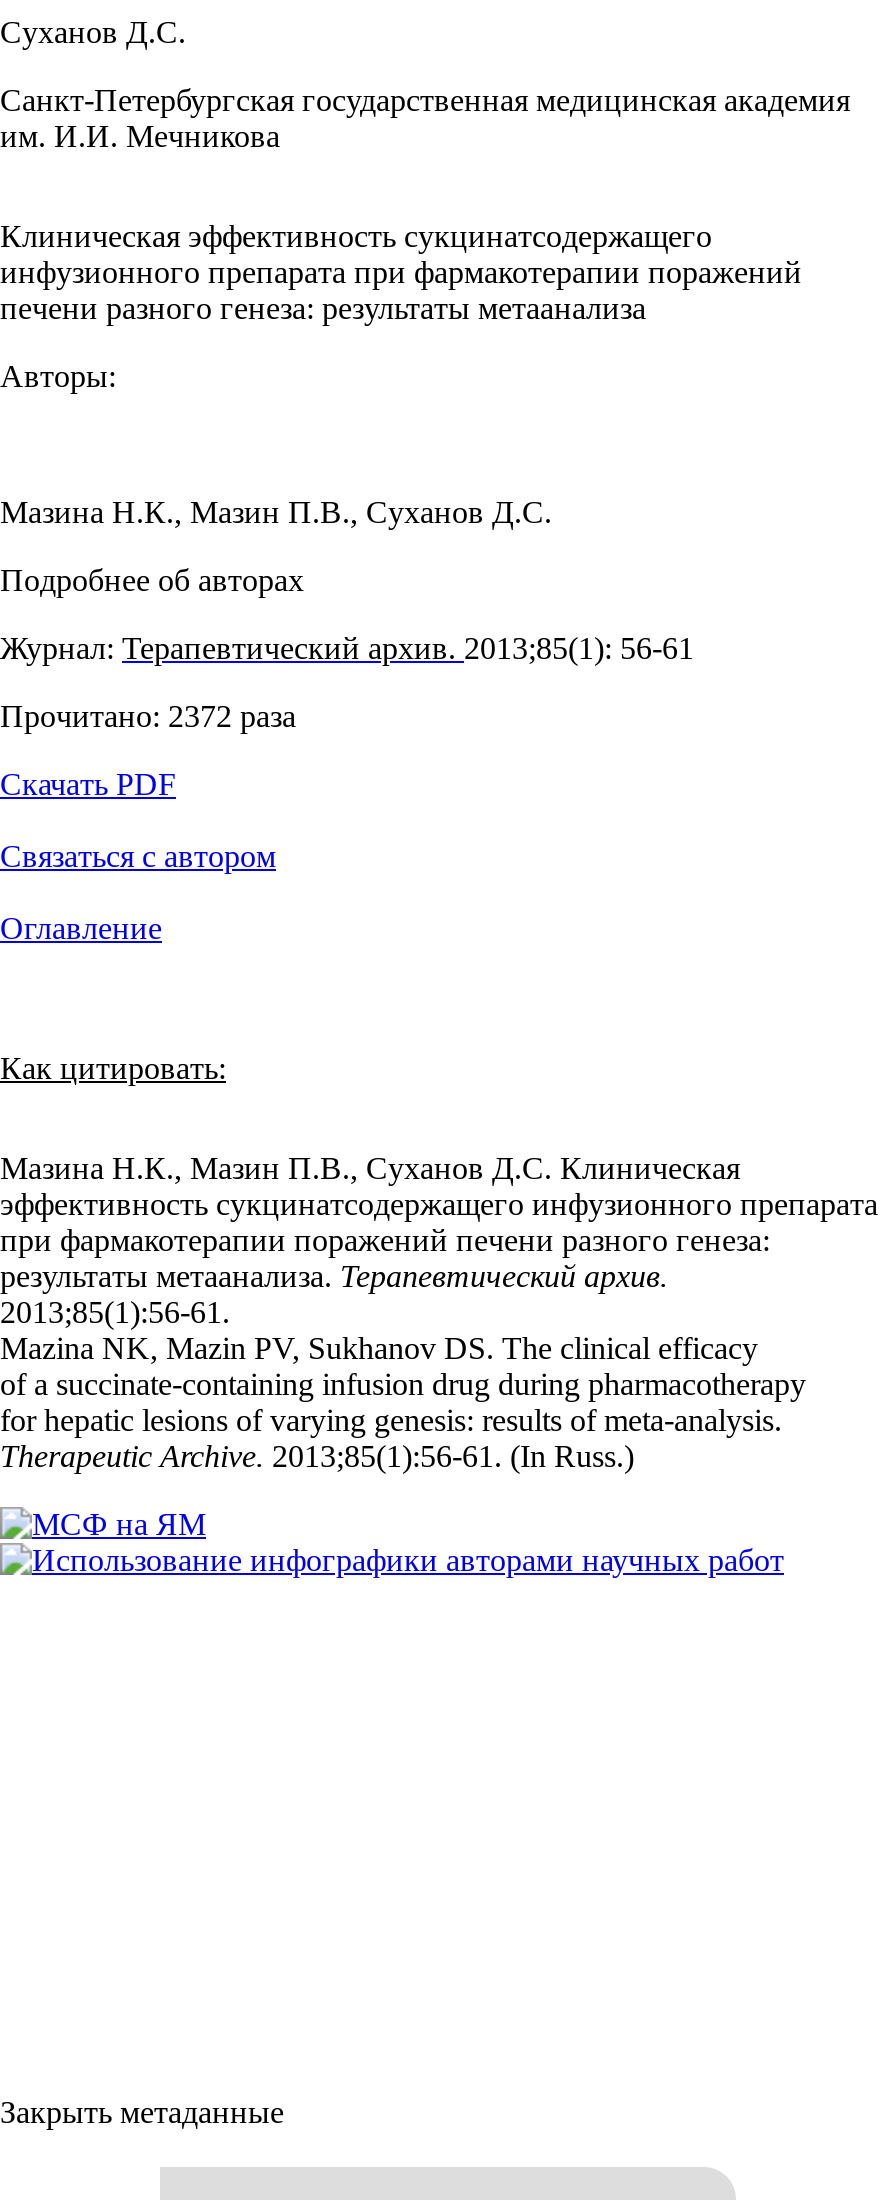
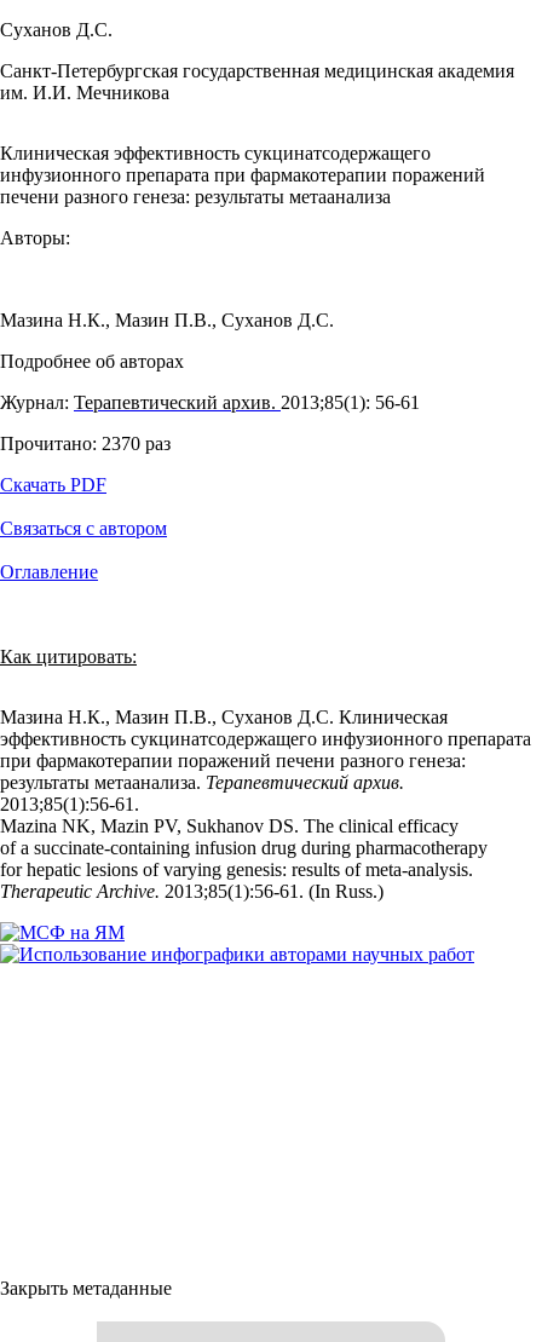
[0,699,296,733] Прочитано: 2372 раза -> [0,433,171,454] Прочитано: 2370 раз

